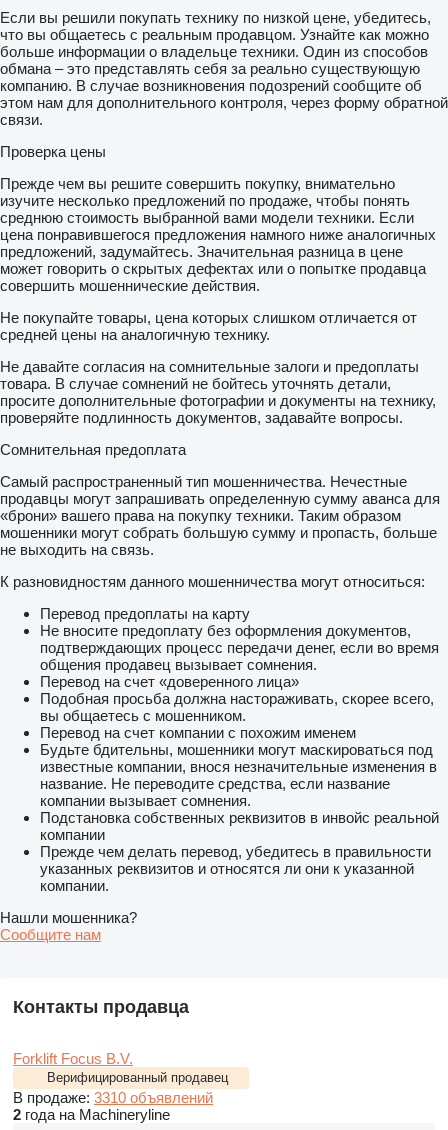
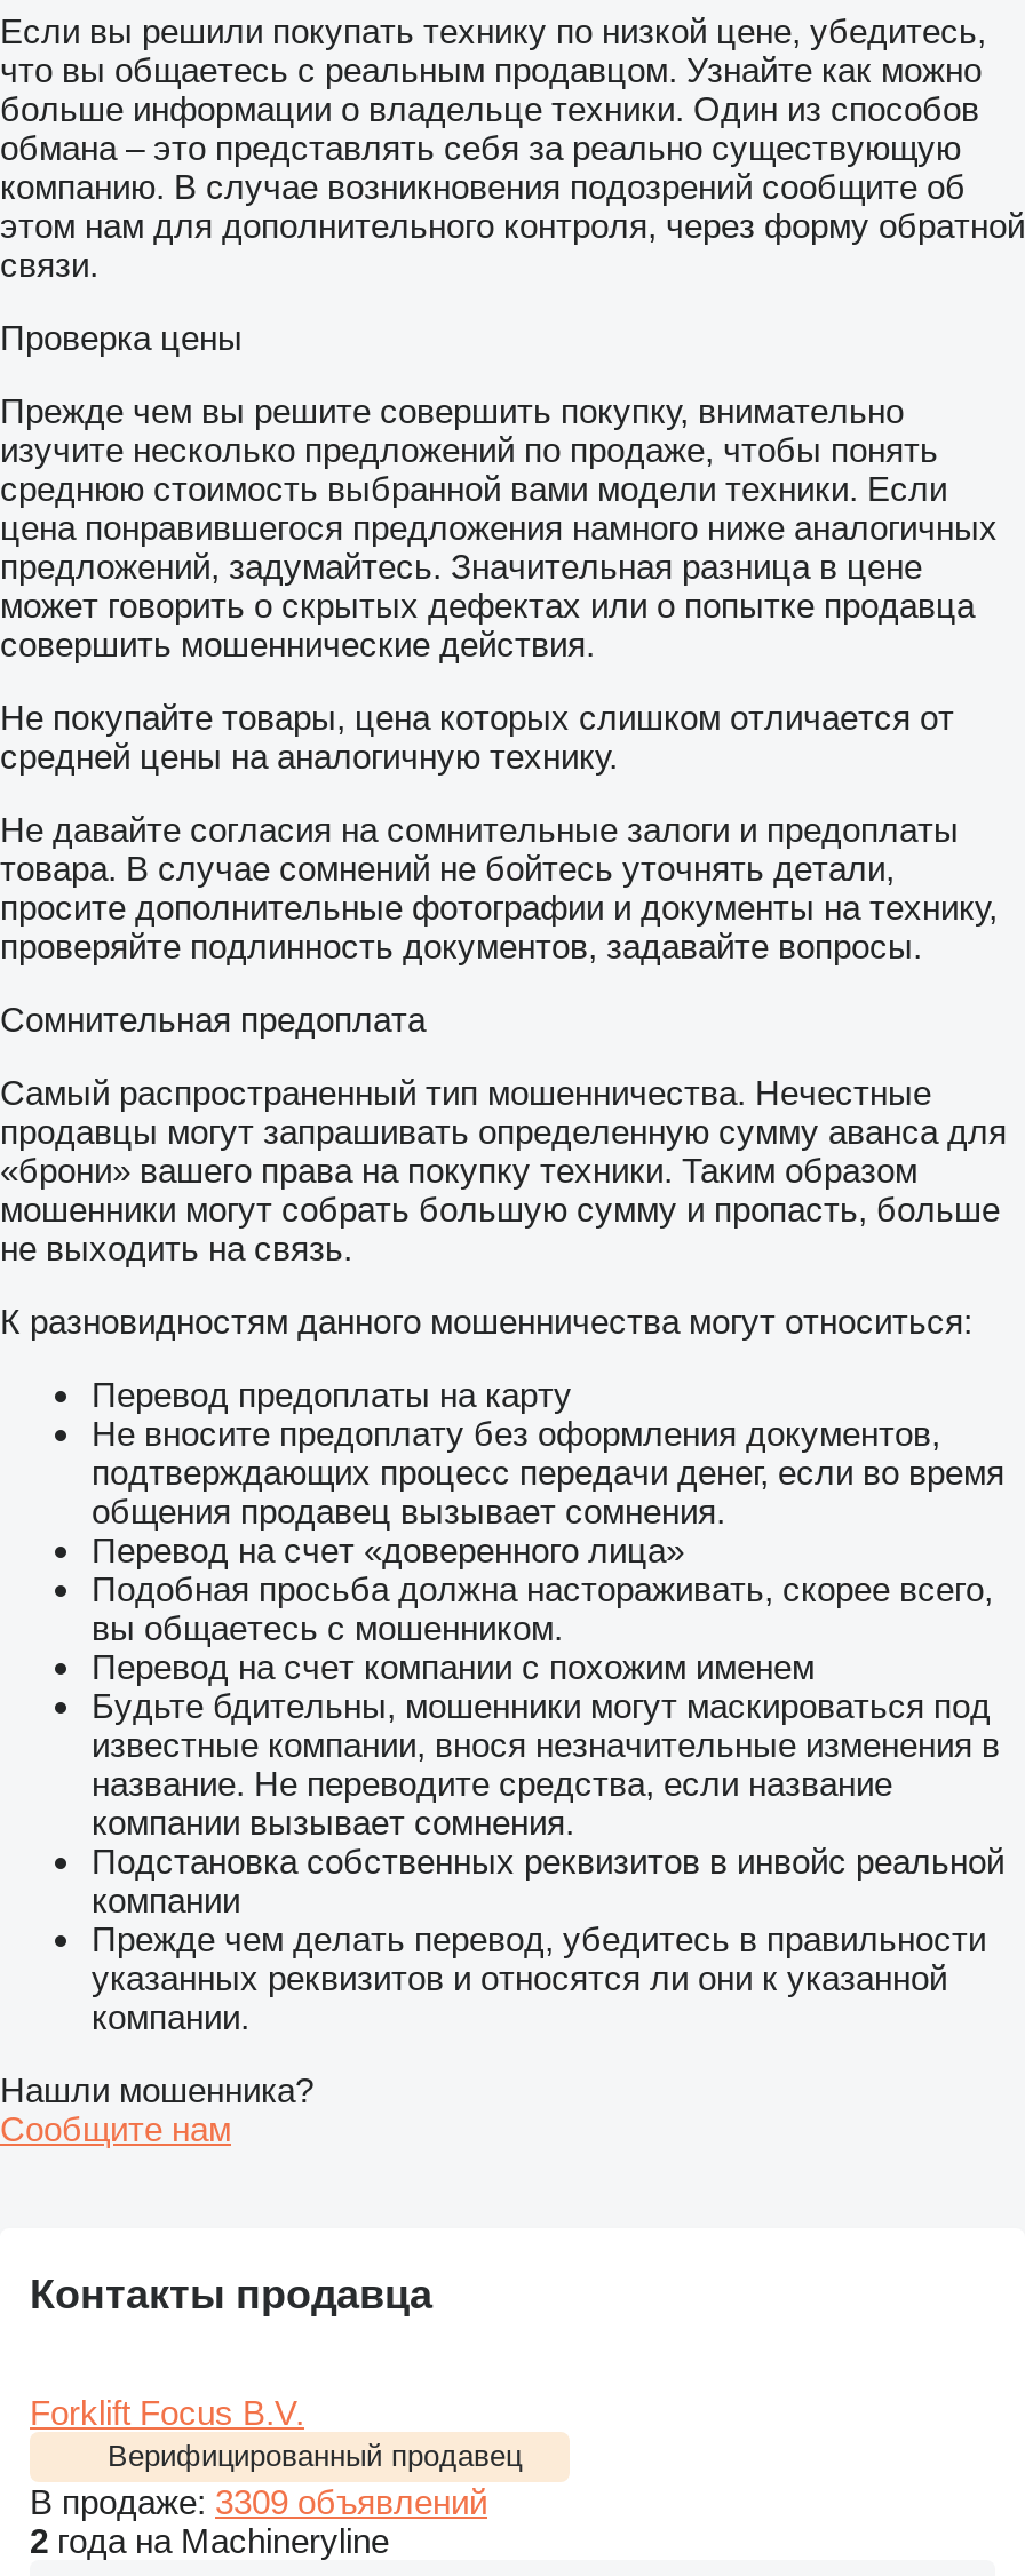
[13,1088,213,1105] В продаже: 3310 объявлений -> [30,2481,487,2520] В продаже: 3309 объявлений

